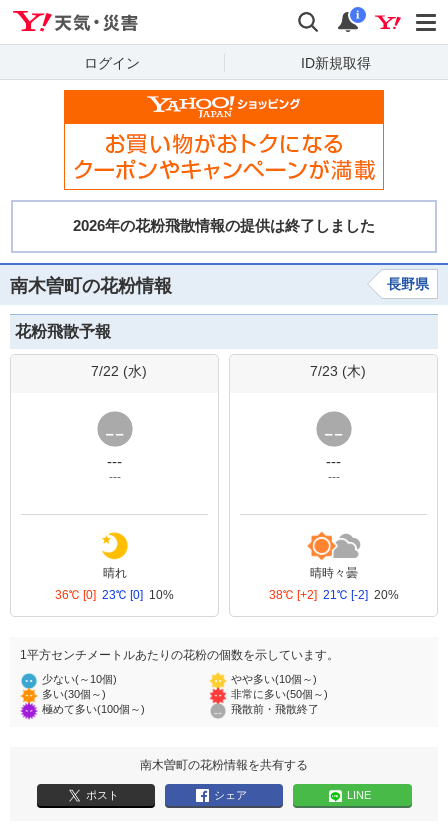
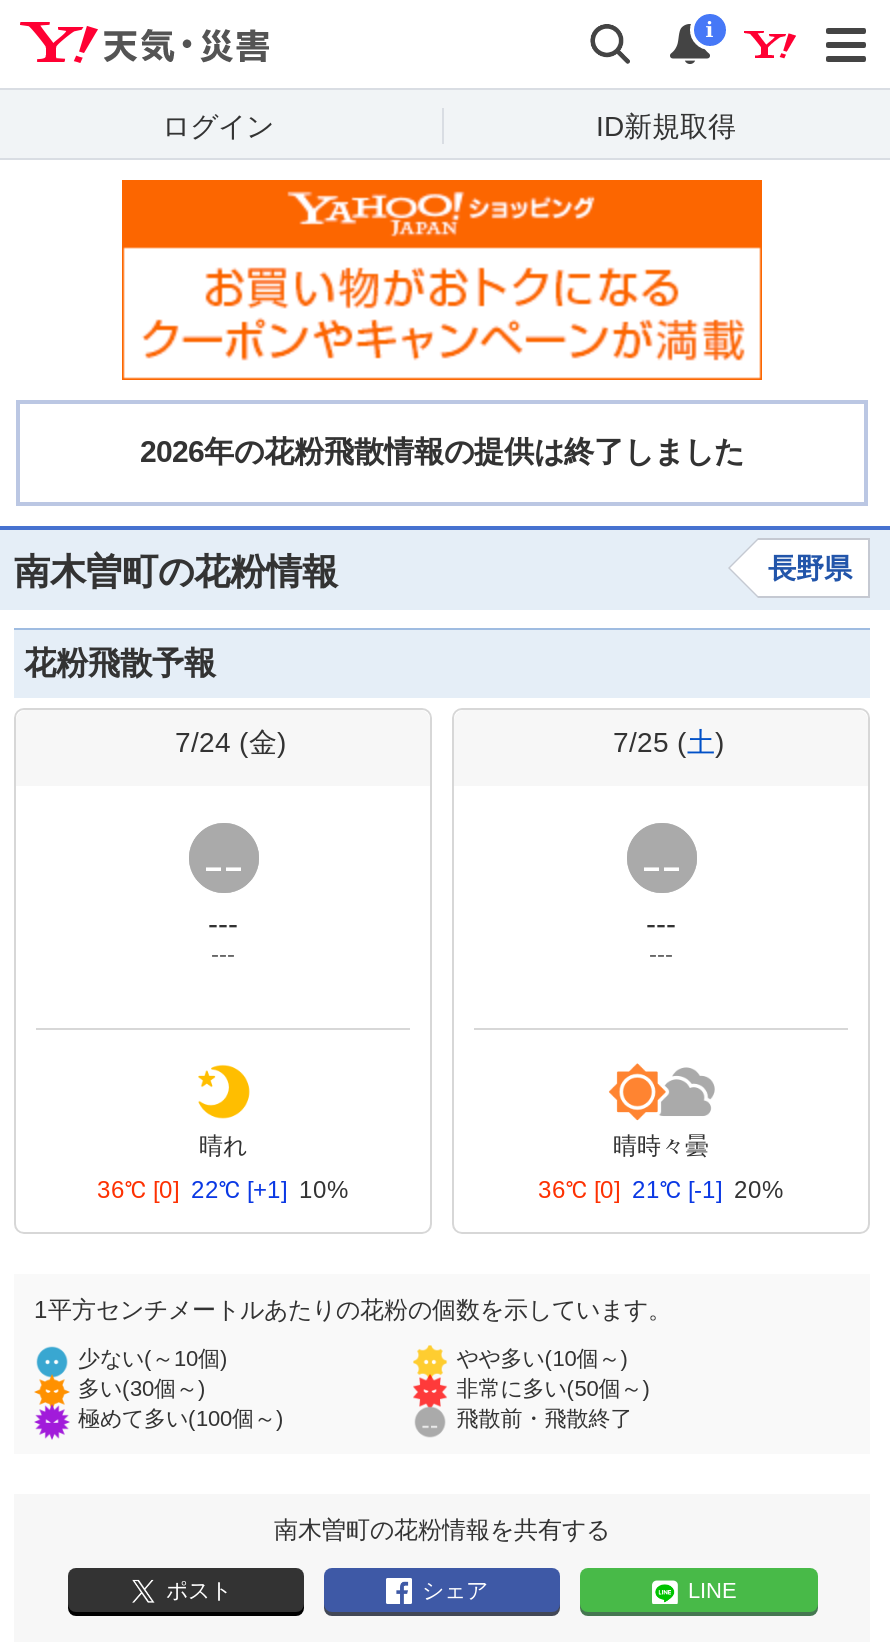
[90,363,146,379] 7/22 (水) -> [175,726,287,758] 7/24 (金)
[309,363,365,379] 7/23 (木) -> [613,726,725,758] 7/25 (土)
[55,588,174,602] 36℃ [0] 23℃ [0] 10% -> [97,1176,349,1204] 36℃ [0] 22℃ [+1] 10%
[268,588,398,602] 38℃ [+2] 21℃ [-2] 20% -> [538,1176,784,1204] 36℃ [0] 21℃ [-1] 20%

